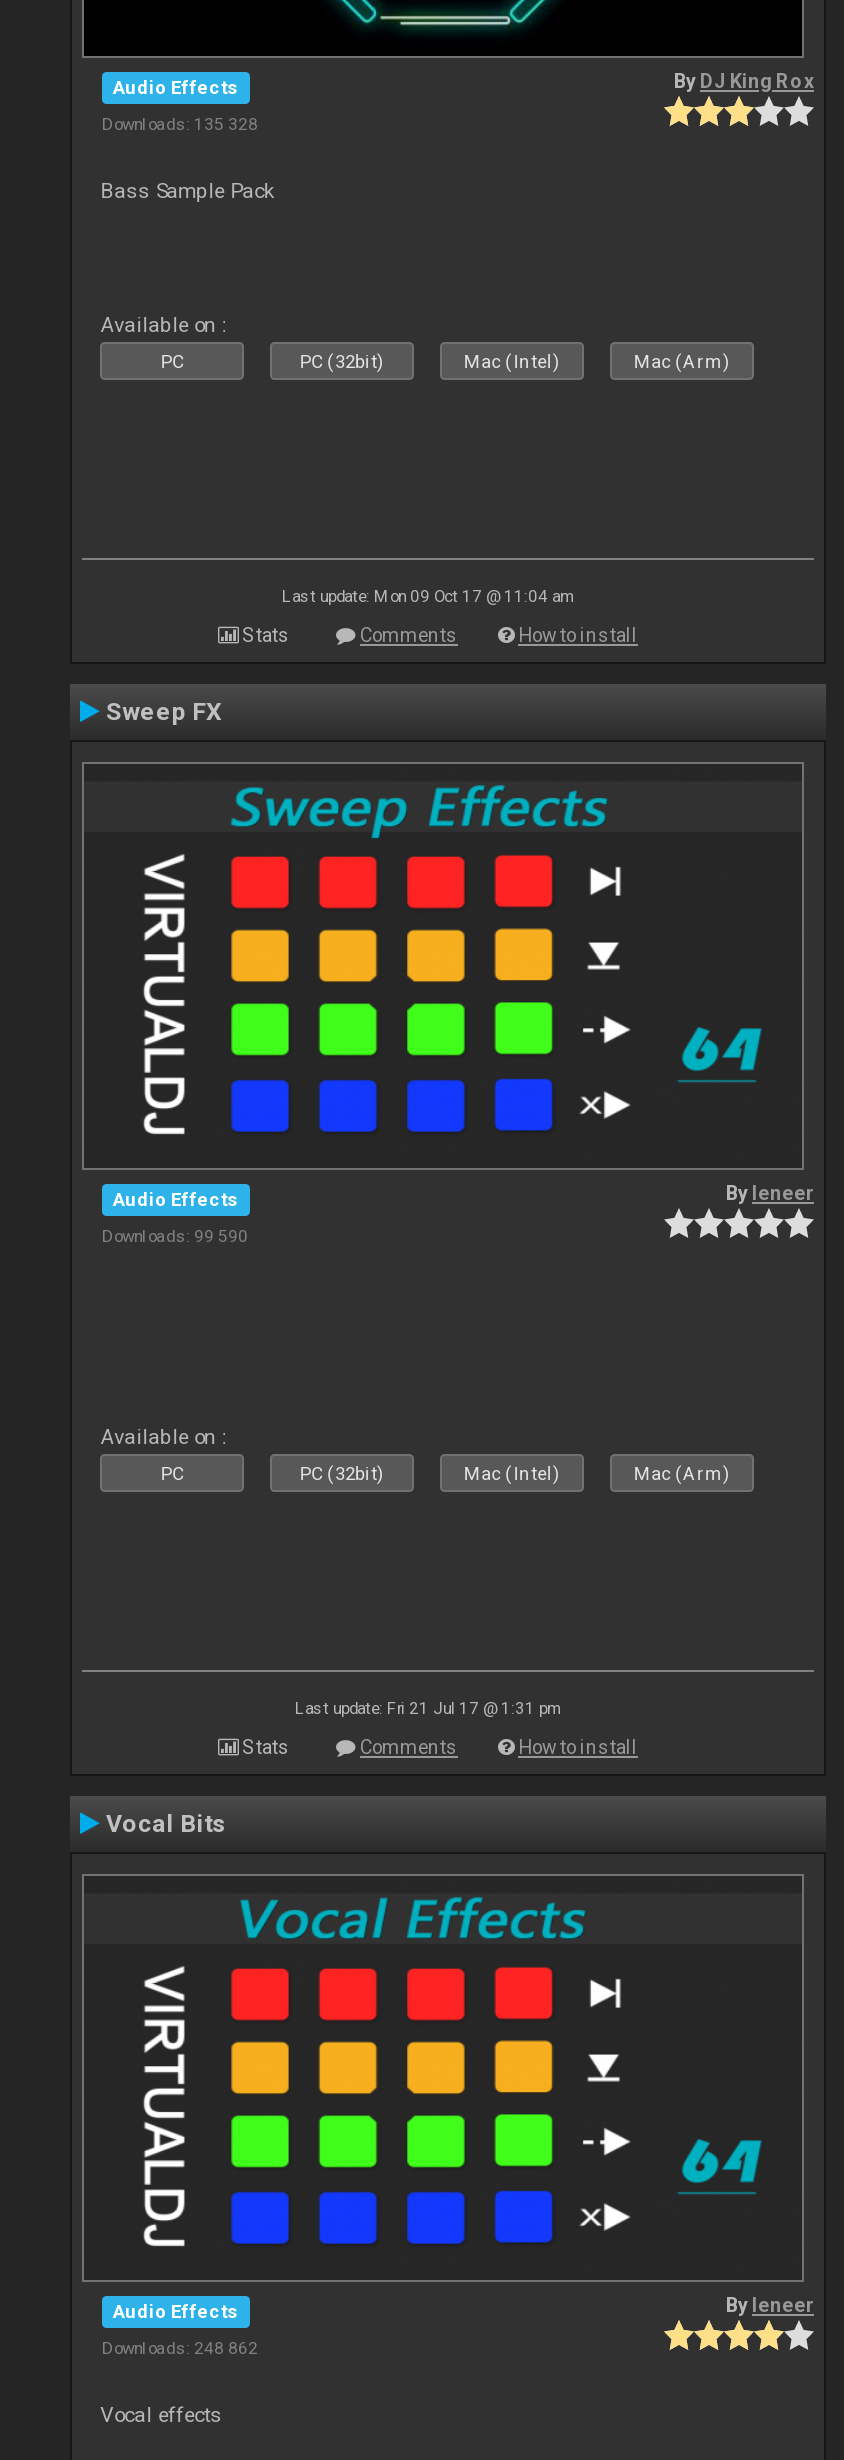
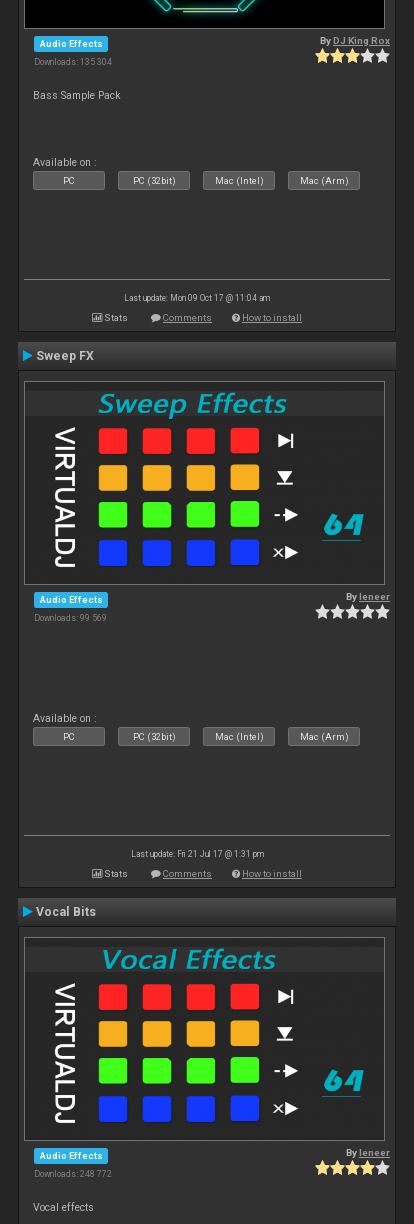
[102,113,258,133] Downloads: 135 328 -> [34,57,112,67] Downloads: 135 304
[102,1225,248,1245] Downloads: 99 590 -> [34,613,107,623] Downloads: 99 569
[102,2337,258,2357] Downloads: 248 862 -> [34,1169,112,1179] Downloads: 248 772

